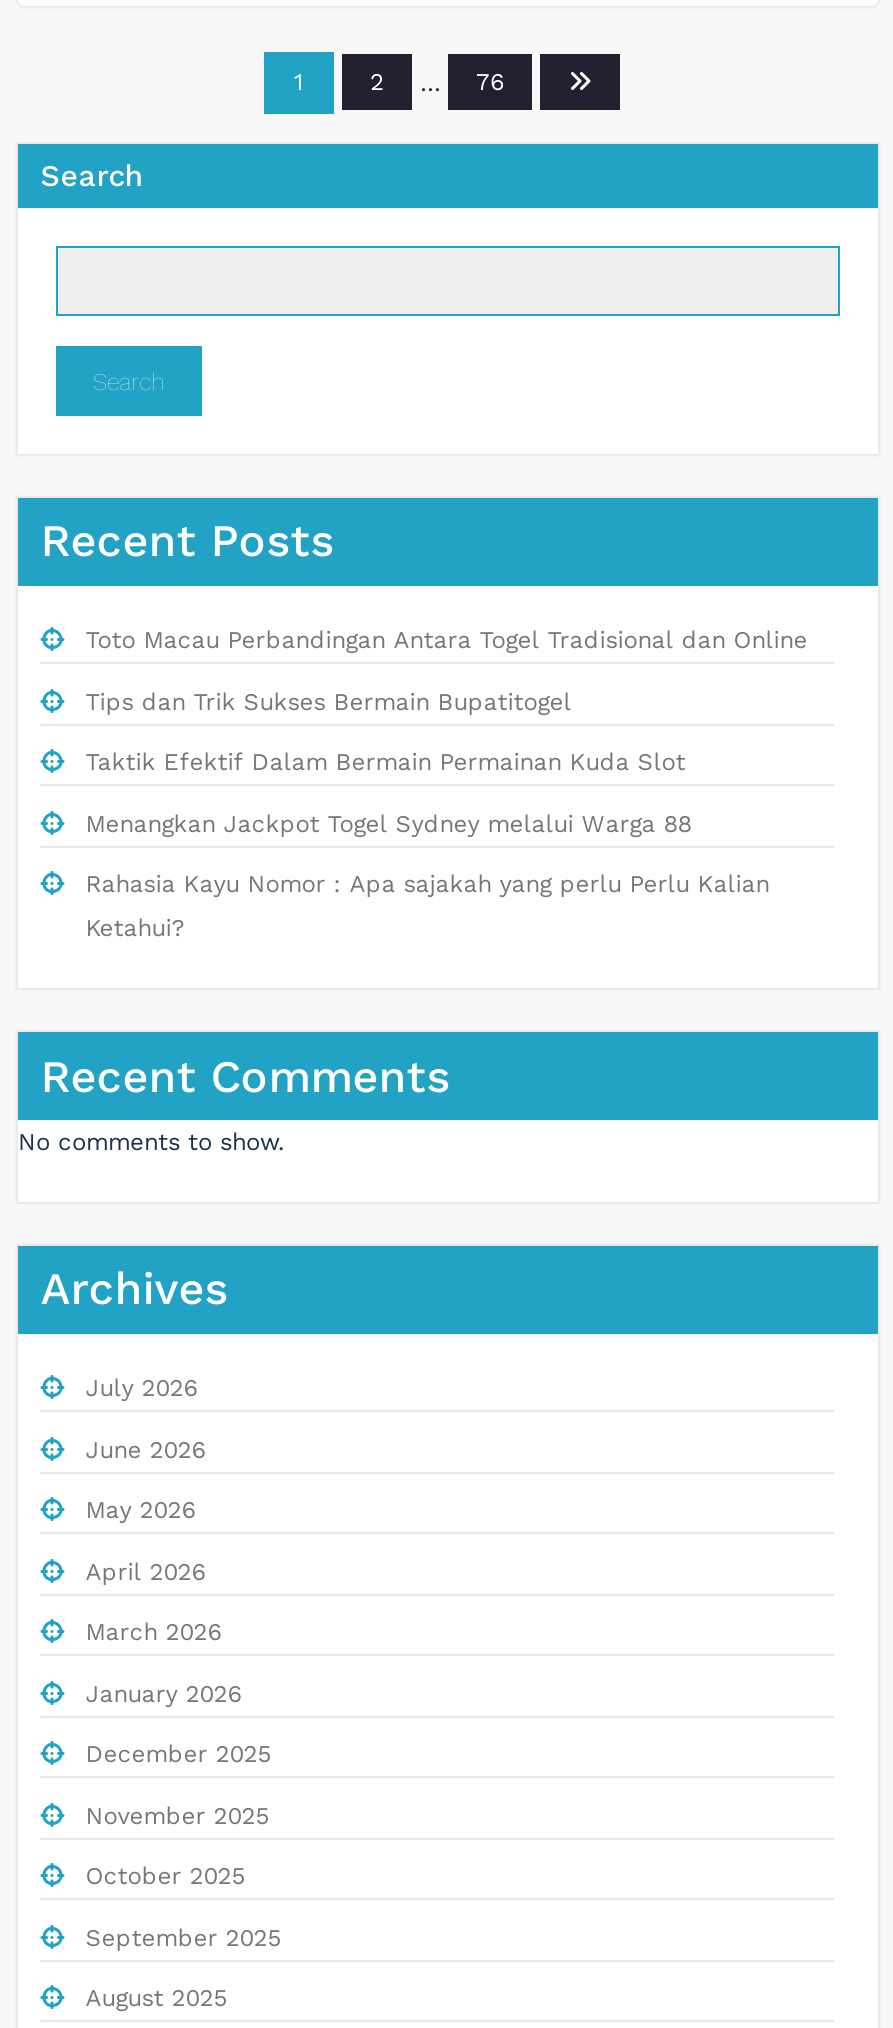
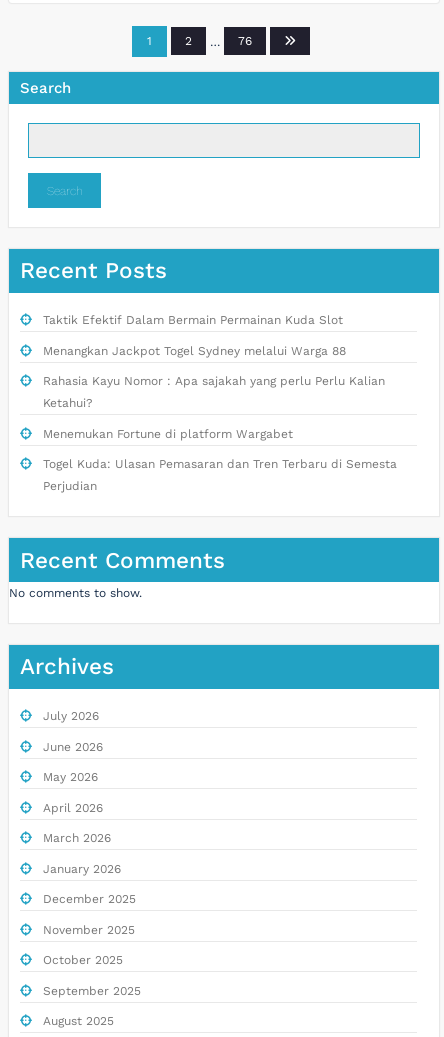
[86,626,808,715] Toto Macau Perbandingan Antara Togel Tradisional dan Online | Tips dan Trik Sukses Bermain Bupatitogel -> none
moved [86,748,770,942] -> [43,313,385,410]: Taktik Efektif Dalam Bermain Permainan Kuda Slot | Menangkan Jackpot Togel Sydney melalui Warga 88 | Rahasia Kayu Nomor : Apa sajakah yang perlu Perlu Kalian | Ketahui?
none -> [43,427,397,493] Menemukan Fortune di platform Wargabet | Togel Kuda: Ulasan Pemasaran dan Tren Terbaru di Semesta | Perjudian

